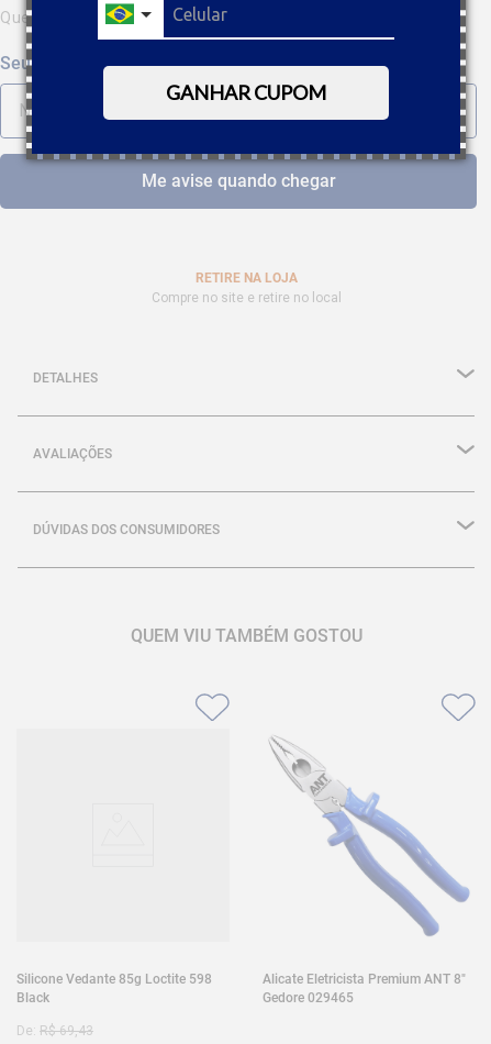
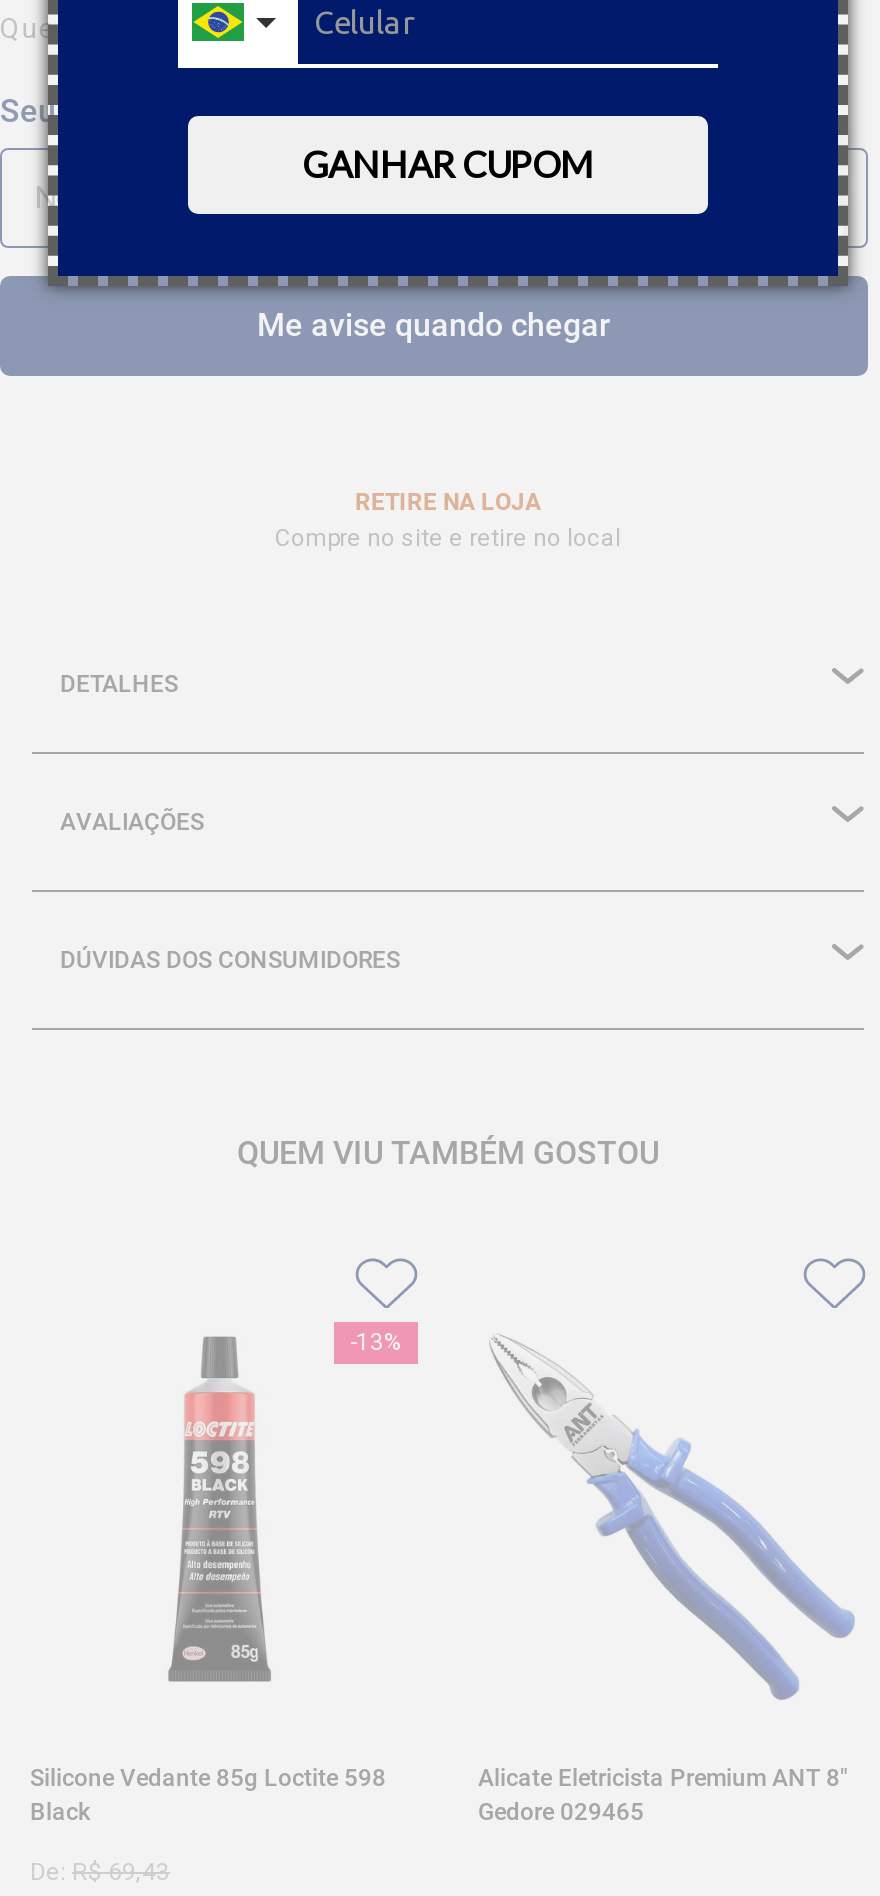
none -> [168,1329,402,1682] [image] | -13%

